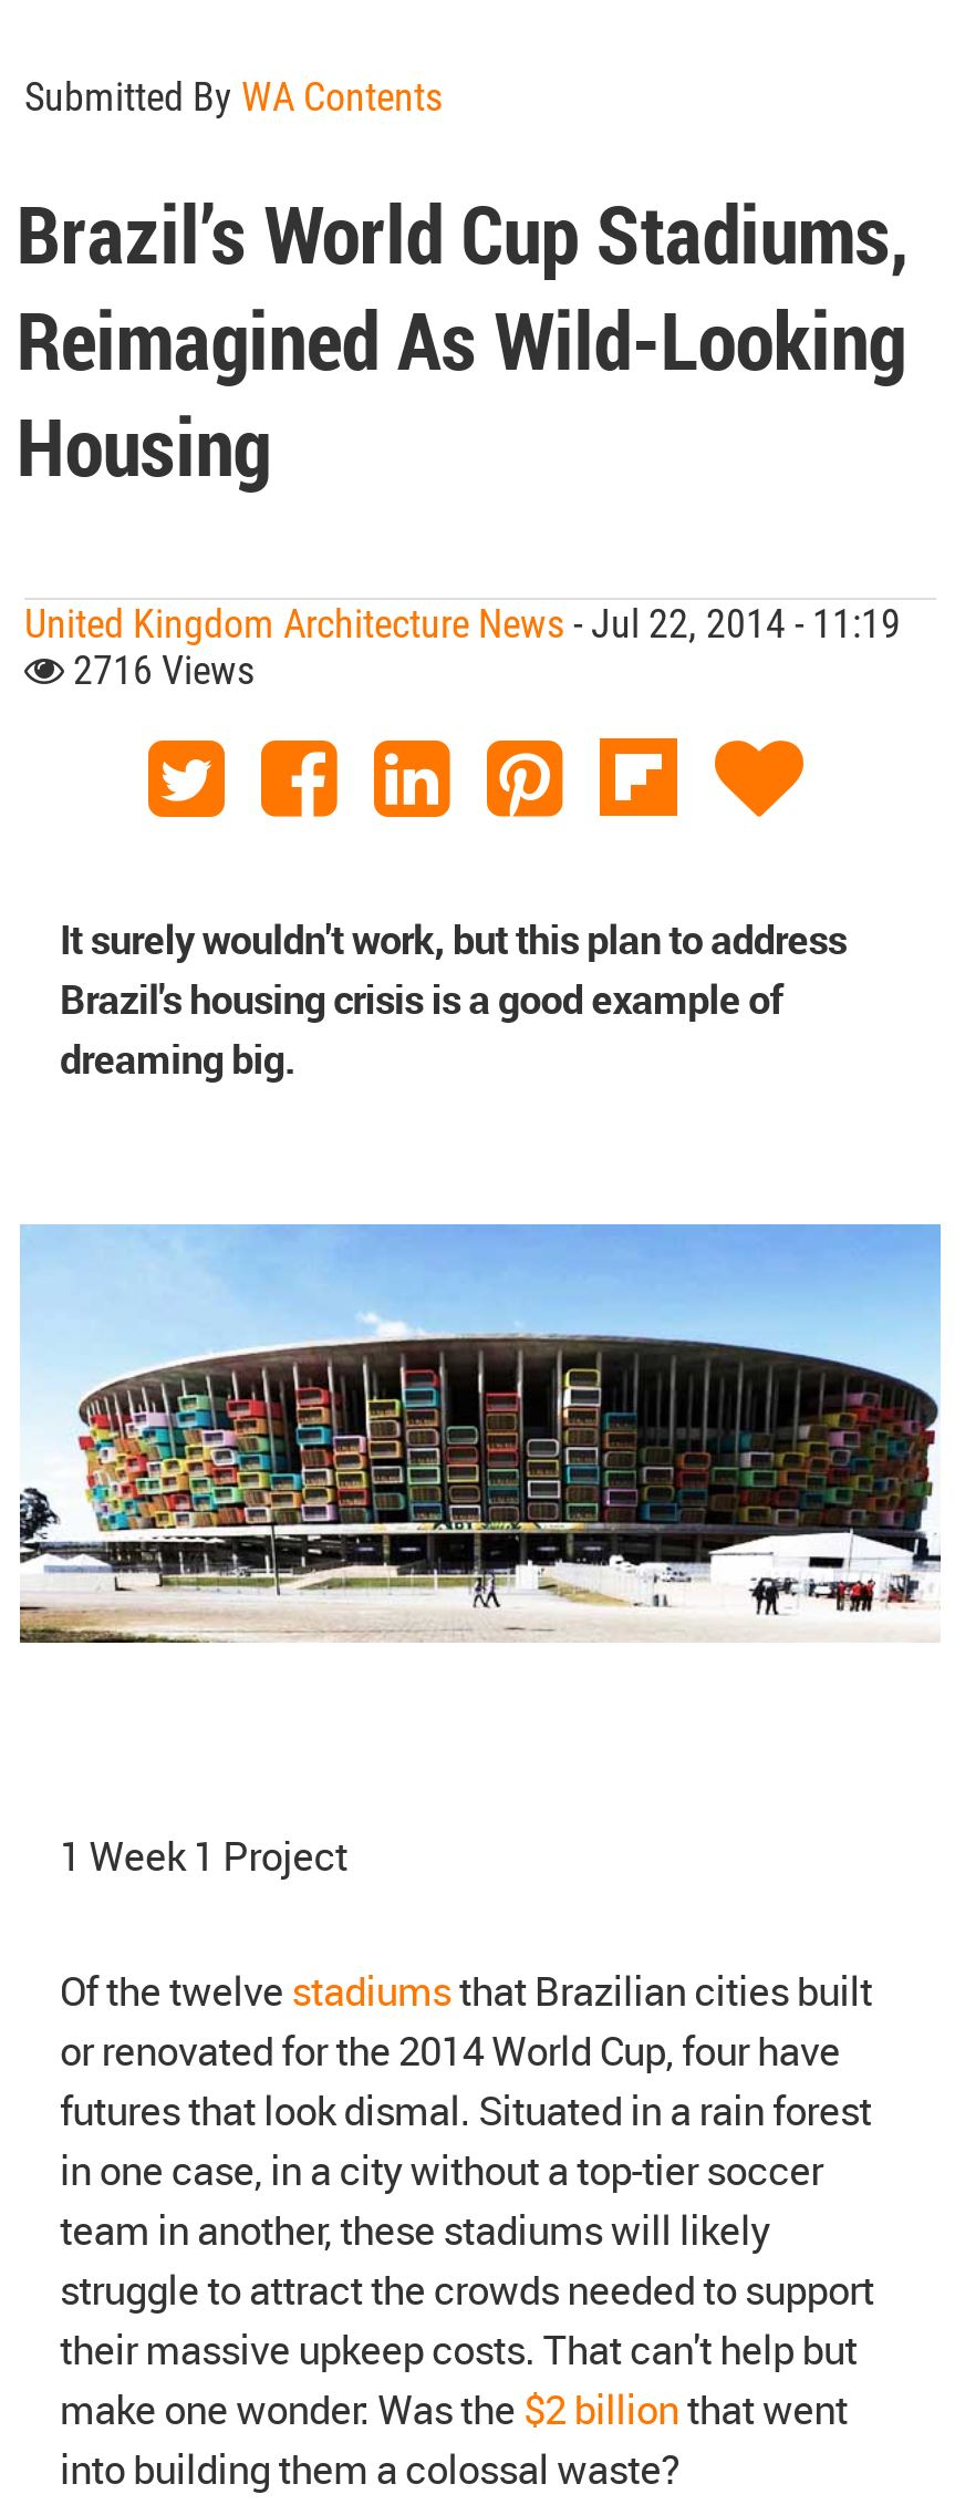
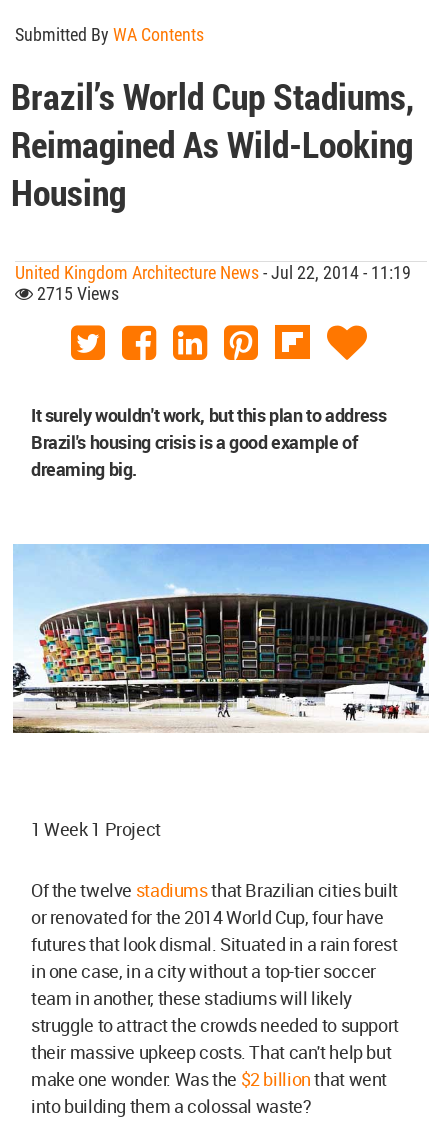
[64,646,255,693] 2716 Views -> [33,283,119,304] 2715 Views

